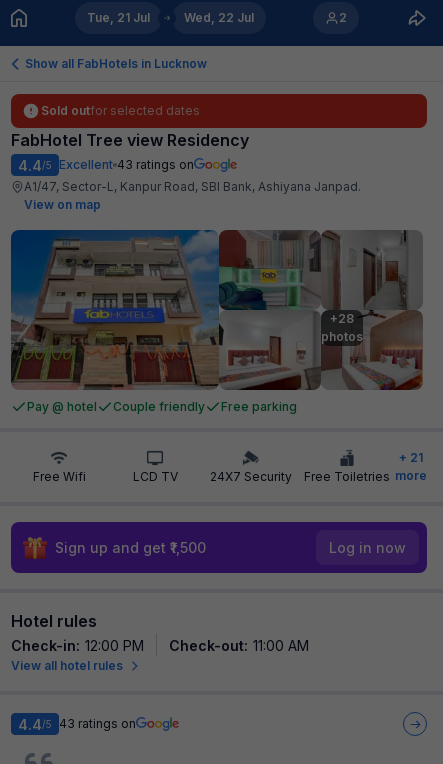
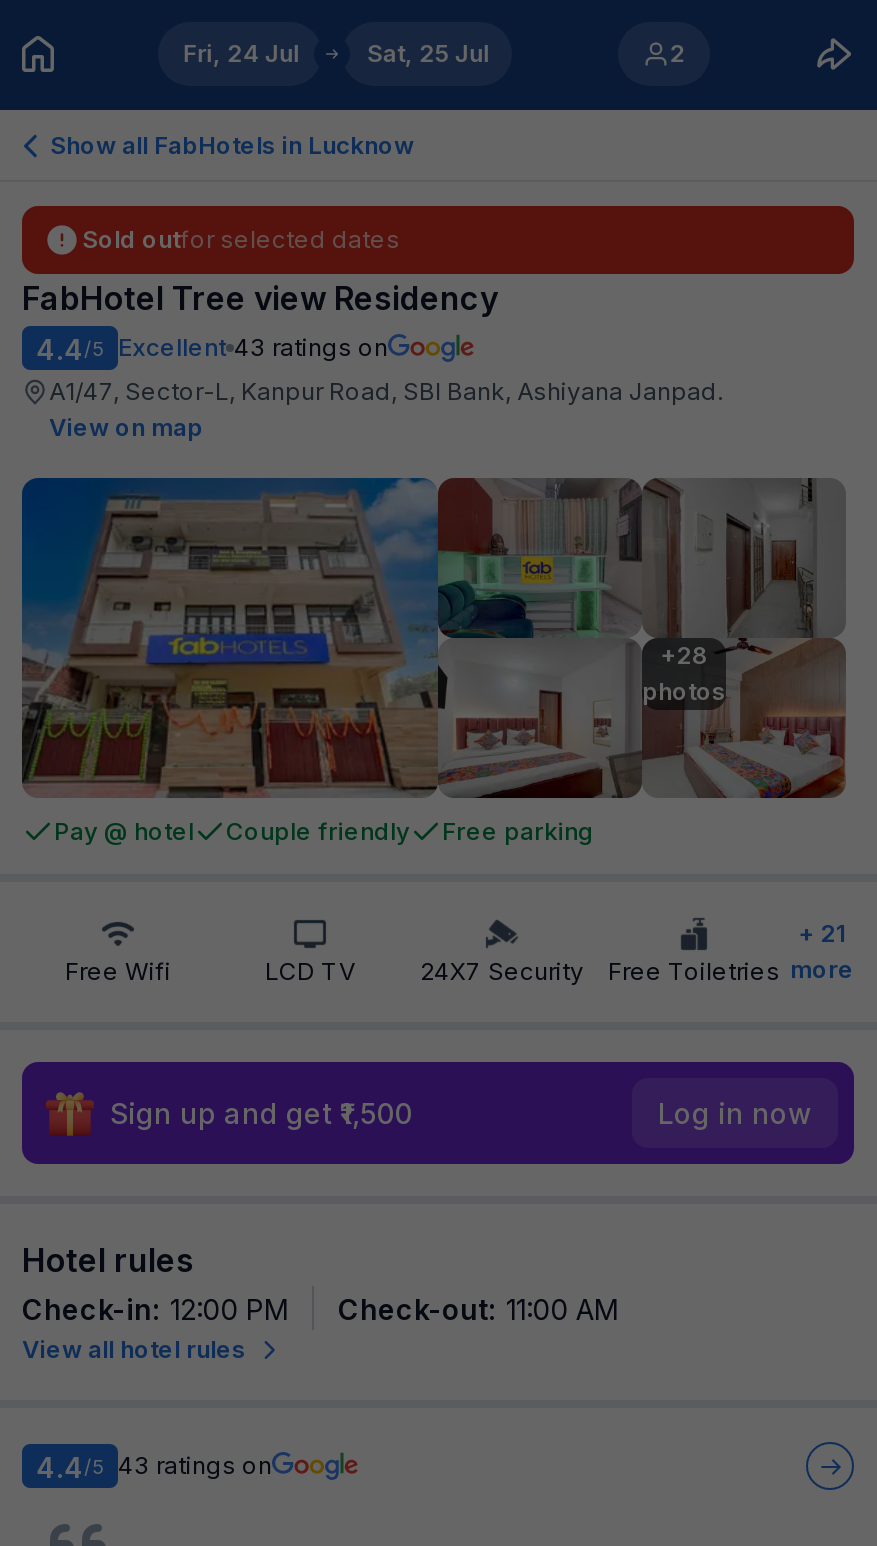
[87,10,150,25] Tue, 21 Jul -> [183,38,299,68] Fri, 24 Jul
[184,10,254,25] Wed, 22 Jul -> [367,38,489,68] Sat, 25 Jul

